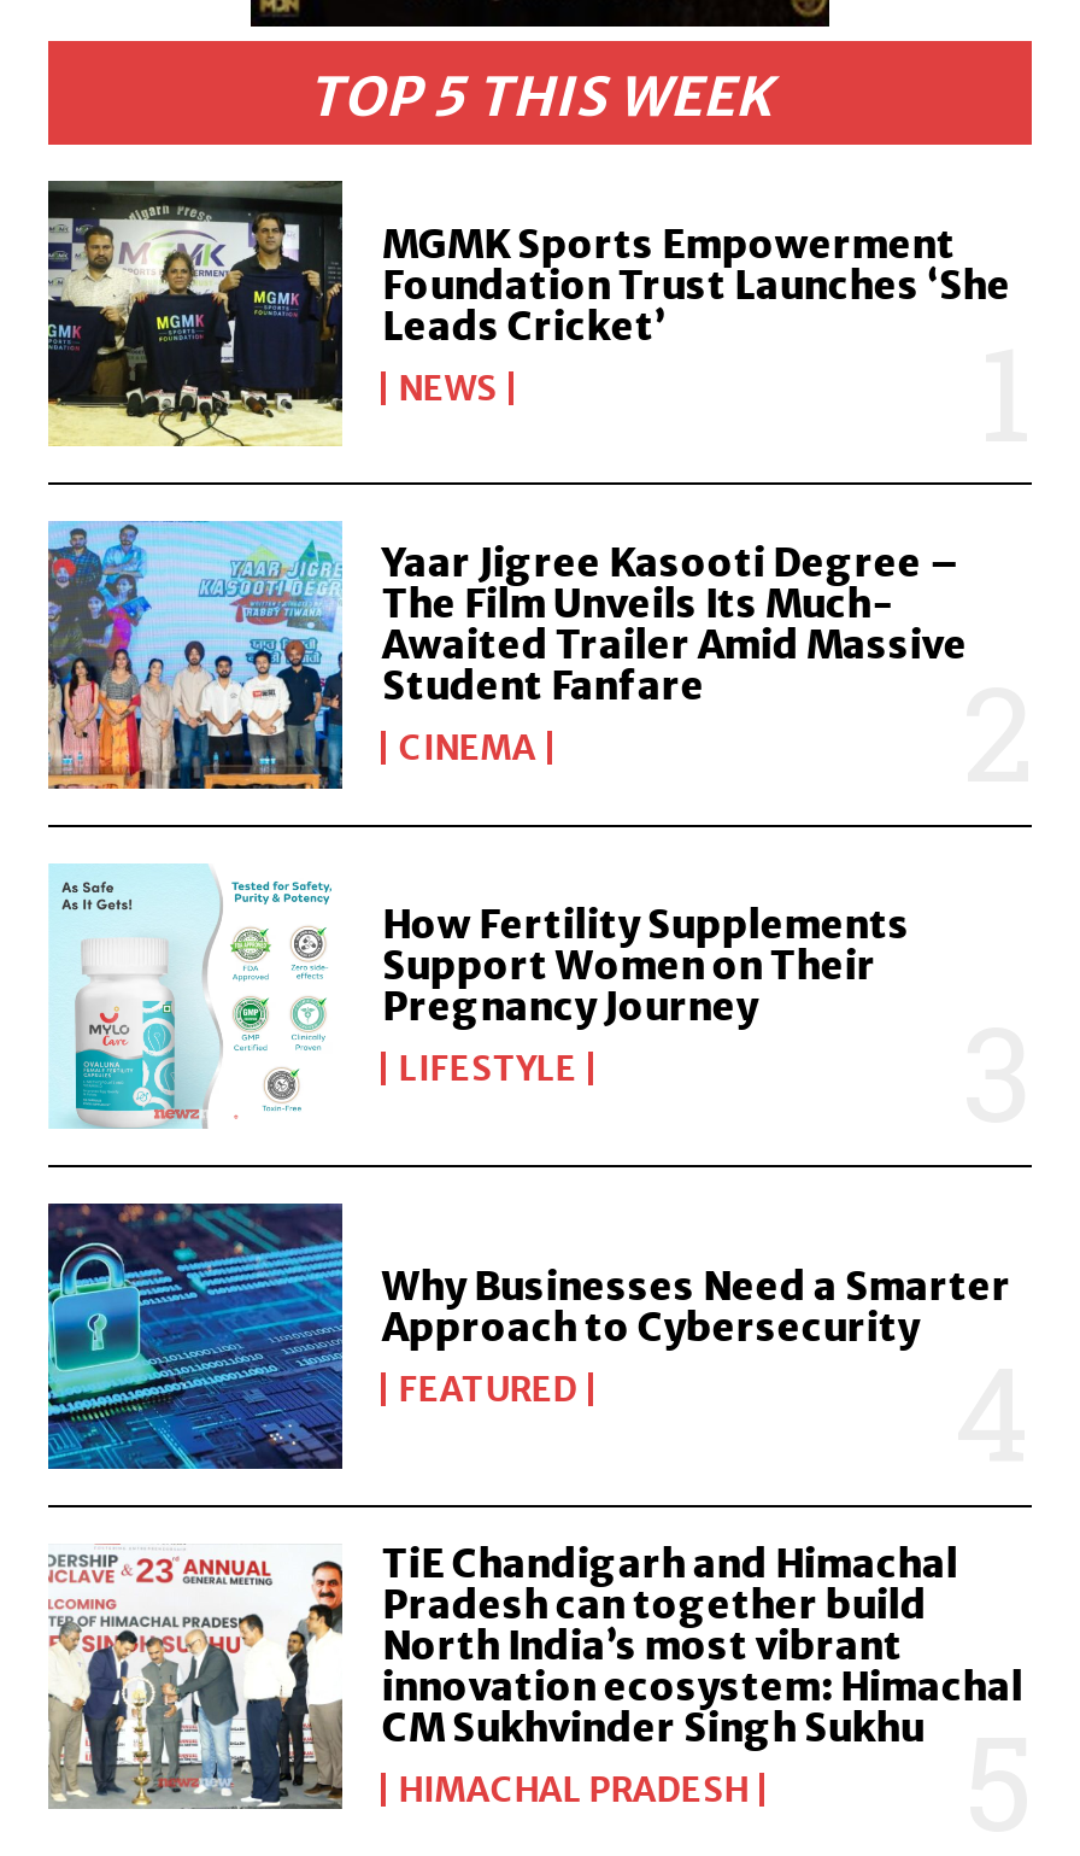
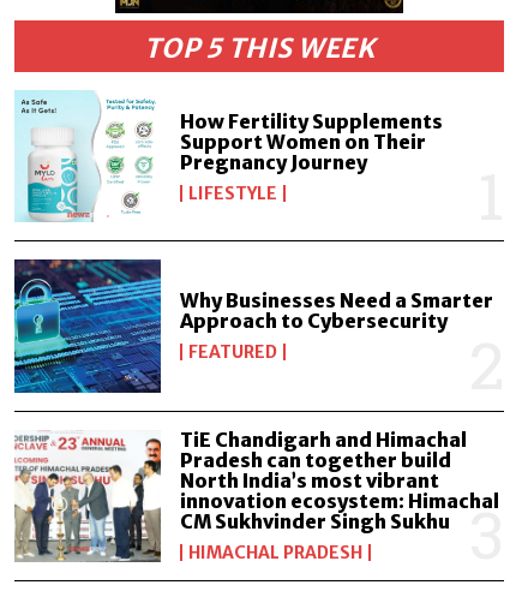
[46,178,1011,449] [image] | MGMK Sports Empowerment | Foundation Trust Launches ‘She | Leads Cricket’ | NEWS -> none
[46,519,968,791] [image] | Yaar Jigree Kasooti Degree – | The Film Unveils Its Much- | Awaited Trailer Amid Massive | Student Fanfare | CINEMA -> none

